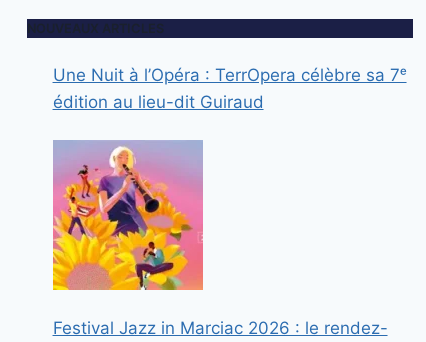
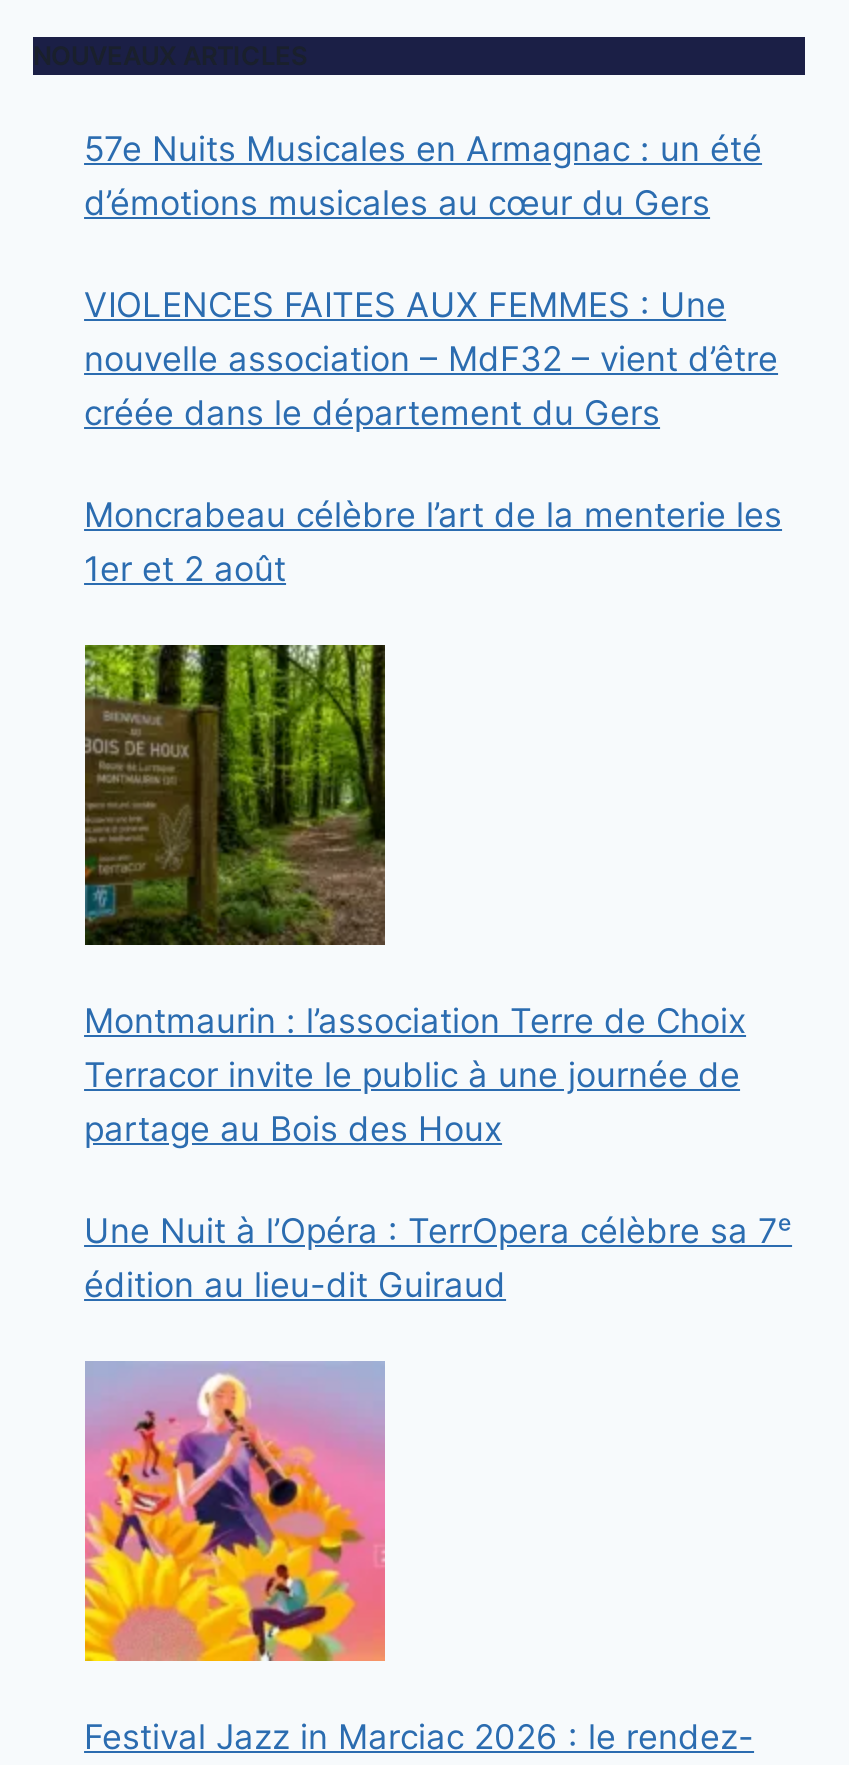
none -> [83,643,746,1149] [image] | Montmaurin : l’association Terre de Choix | Terracor invite le public à une journée de | partage au Bois des Houx
none -> [84,129,782,589] 57e Nuits Musicales en Armagnac : un été | d’émotions musicales au cœur du Gers | VIOLENCES FAITES AUX FEMMES : Une | nouvelle association – MdF32 – vient d’être | créée dans le département du Gers | Moncrabeau célèbre l’art de la menterie les | 1er et 2 août

